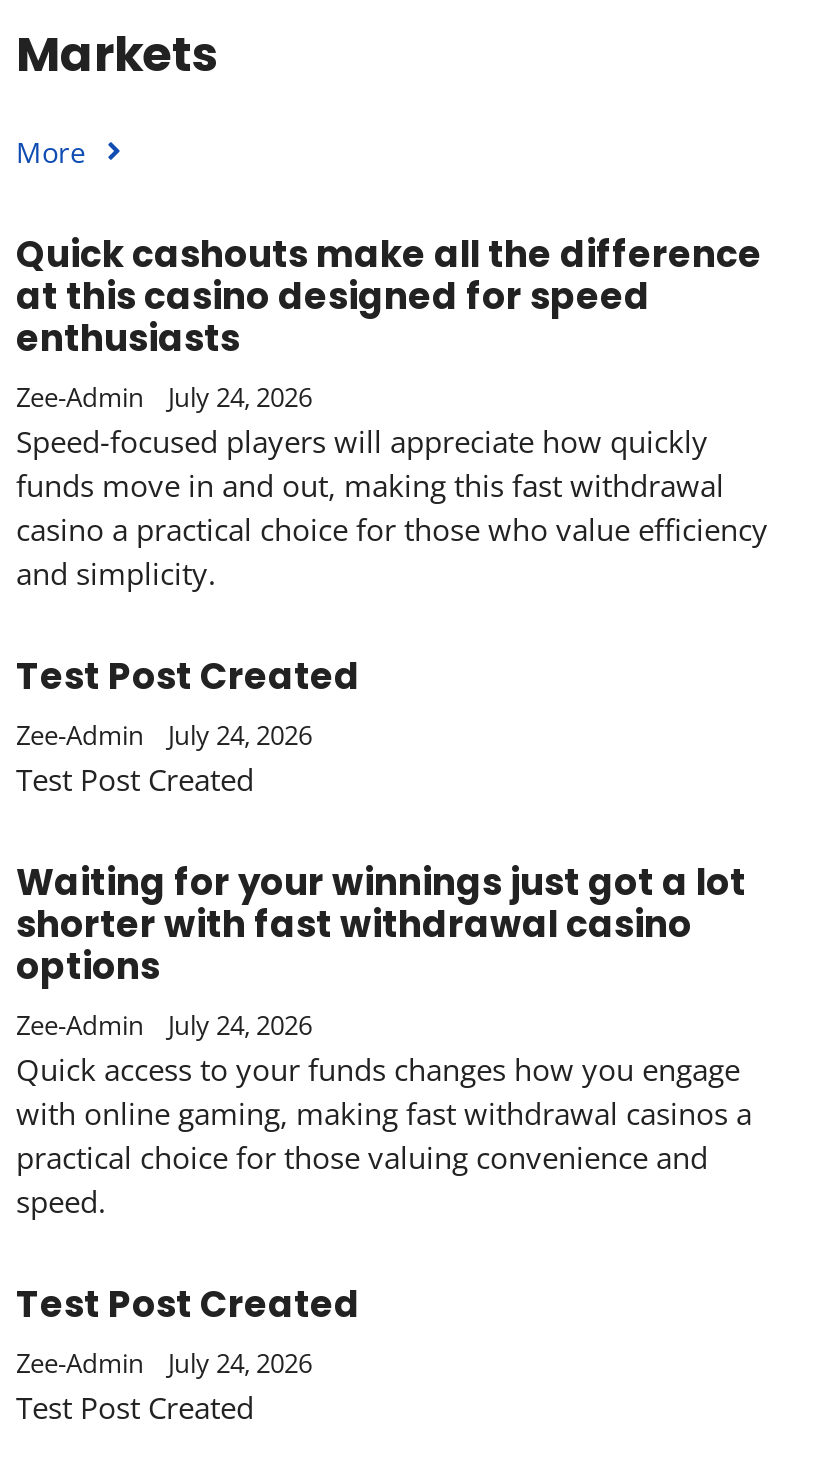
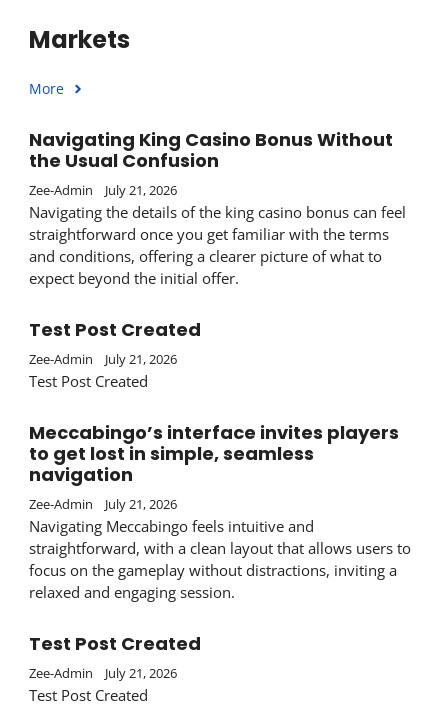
[16,229,762,363] Quick cashouts make all the difference | at this casino designed for speed | enthusiasts -> [29,127,393,173] Navigating King Casino Bonus Without | the Usual Confusion
[16,379,768,593] July 24, 2026 | Speed-focused players will appreciate how quickly | funds move in and out, making this fast withdrawal | casino a practical choice for those who value efficiency | and simplicity. -> [29,181,406,288] July 21, 2026 | Navigating the details of the king casino bonus can feel | straightforward once you get familiar with the terms | and conditions, offering a clearer picture of what to | expect beyond the initial offer.
[16,717,312,753] Zee-Admin July 24, 2026 -> [29,350,177,368] Zee-Admin July 21, 2026
[16,857,746,991] Waiting for your winnings just got a lot | shorter with fast withdrawal casino | options -> [29,420,399,487] Meccabingo’s interface invites players | to get lost in simple, seamless | navigation
[16,1007,752,1221] July 24, 2026 | Quick access to your funds changes how you engage | with online gaming, making fast withdrawal casinos a | practical choice for those valuing convenience and | speed. -> [29,495,411,602] July 21, 2026 | Navigating Meccabingo feels intuitive and | straightforward, with a clean layout that allows users to | focus on the gameplay without distractions, inviting a | relaxed and engaging session.
[16,1345,312,1381] Zee-Admin July 24, 2026 -> [29,664,177,682] Zee-Admin July 21, 2026

